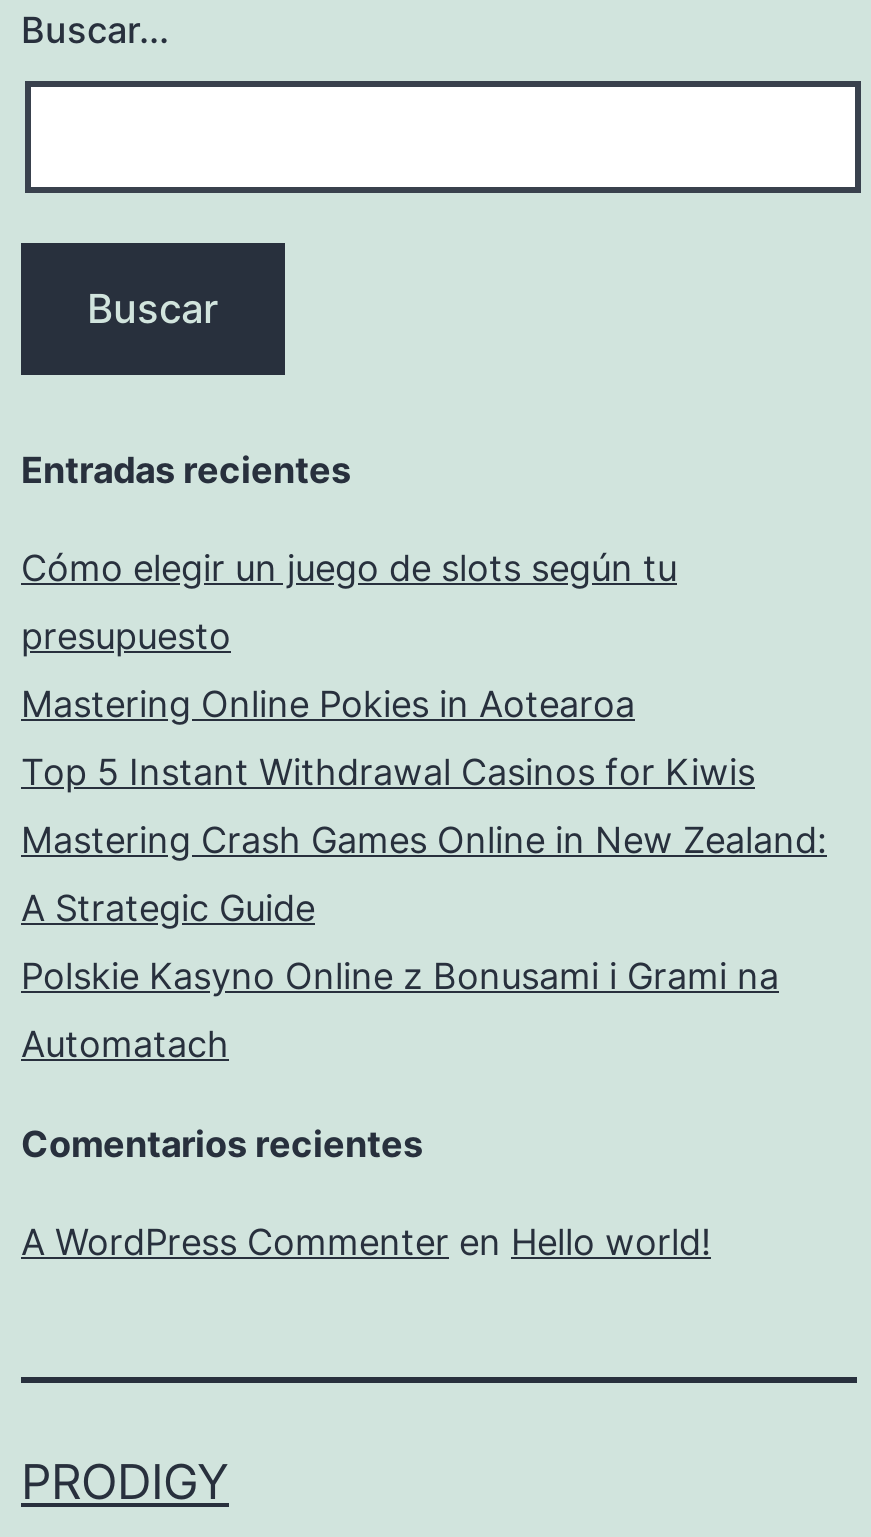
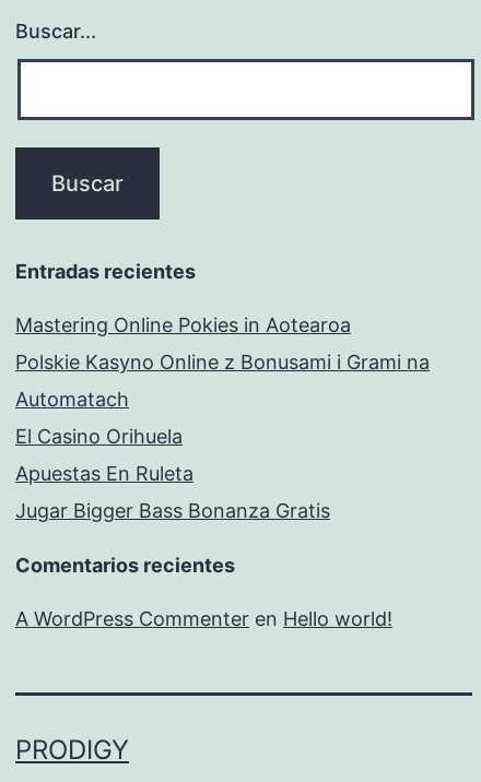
[21,547,677,657] Cómo elegir un juego de slots según tu | presupuesto -> none
[21,751,827,929] Top 5 Instant Withdrawal Casinos for Kiwis | Mastering Crash Games Online in New Zealand: | A Strategic Guide -> none
moved [21,955,779,1065] -> [15,351,430,411]: Polskie Kasyno Online z Bonusami i Grami na | Automatach
none -> [15,425,330,522] El Casino Orihuela | Apuestas En Ruleta | Jugar Bigger Bass Bonanza Gratis

